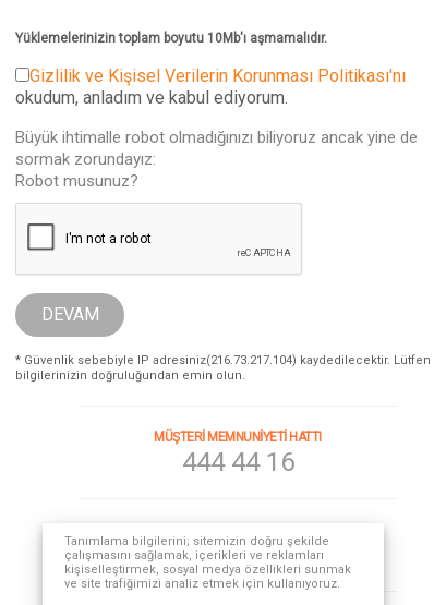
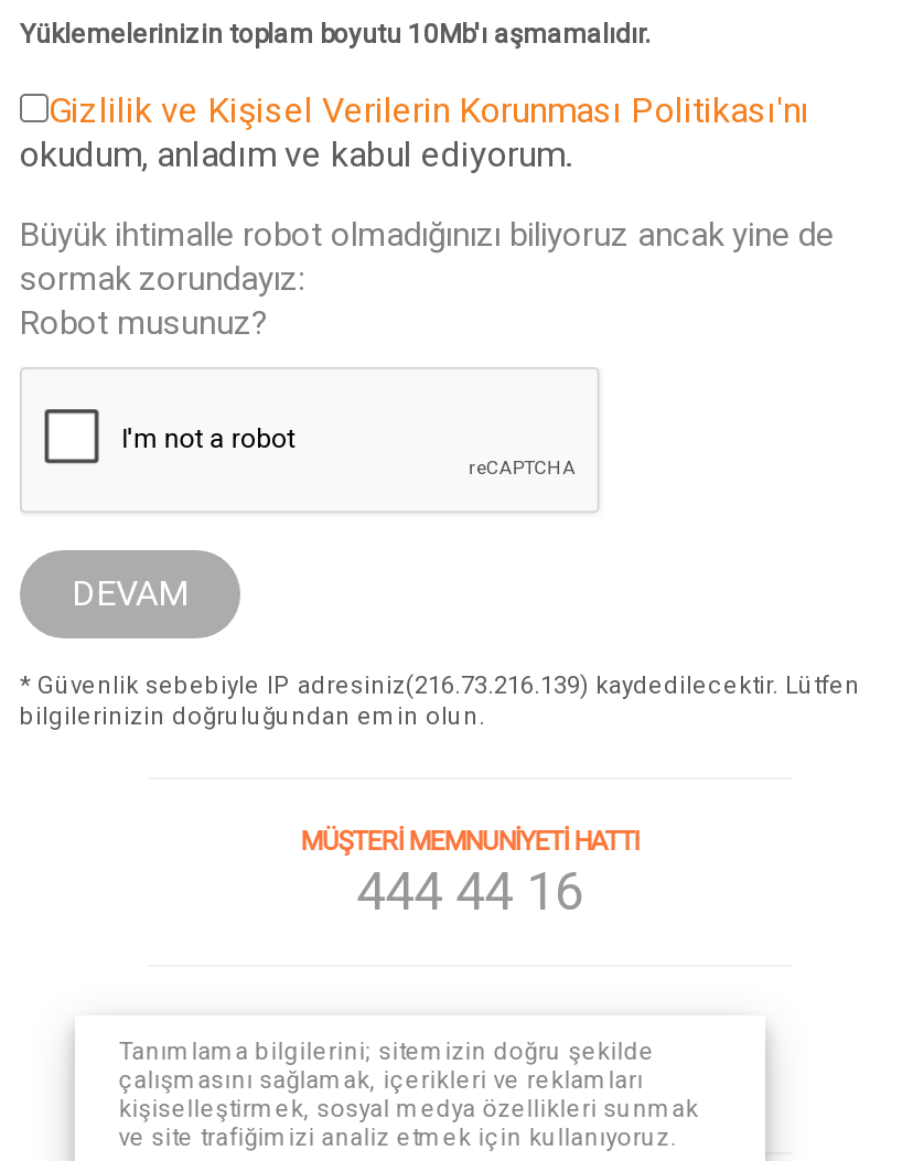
[15,353,431,367] * Güvenlik sebebiyle IP adresiniz(216.73.217.104) kaydedilecektir. Lütfen -> [20,671,860,700] * Güvenlik sebebiyle IP adresiniz(216.73.216.139) kaydedilecektir. Lütfen

